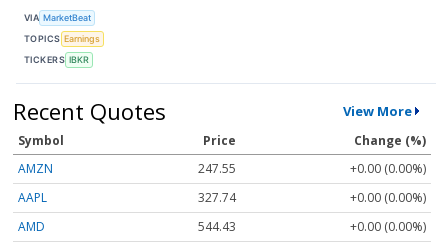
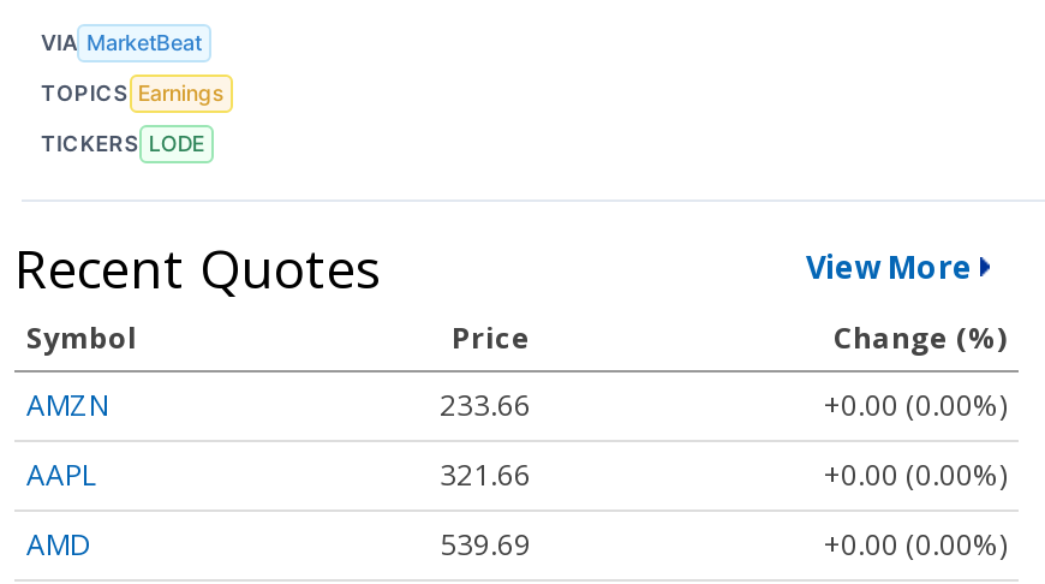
[24,54,89,65] TICKERS IBKR -> [41,130,204,156] TICKERS LODE
[198,160,236,177] 247.55 -> [440,385,531,426] 233.66
[198,189,236,206] 327.74 -> [440,455,531,496] 321.66
[198,218,236,235] 544.43 -> [440,524,531,565] 539.69

